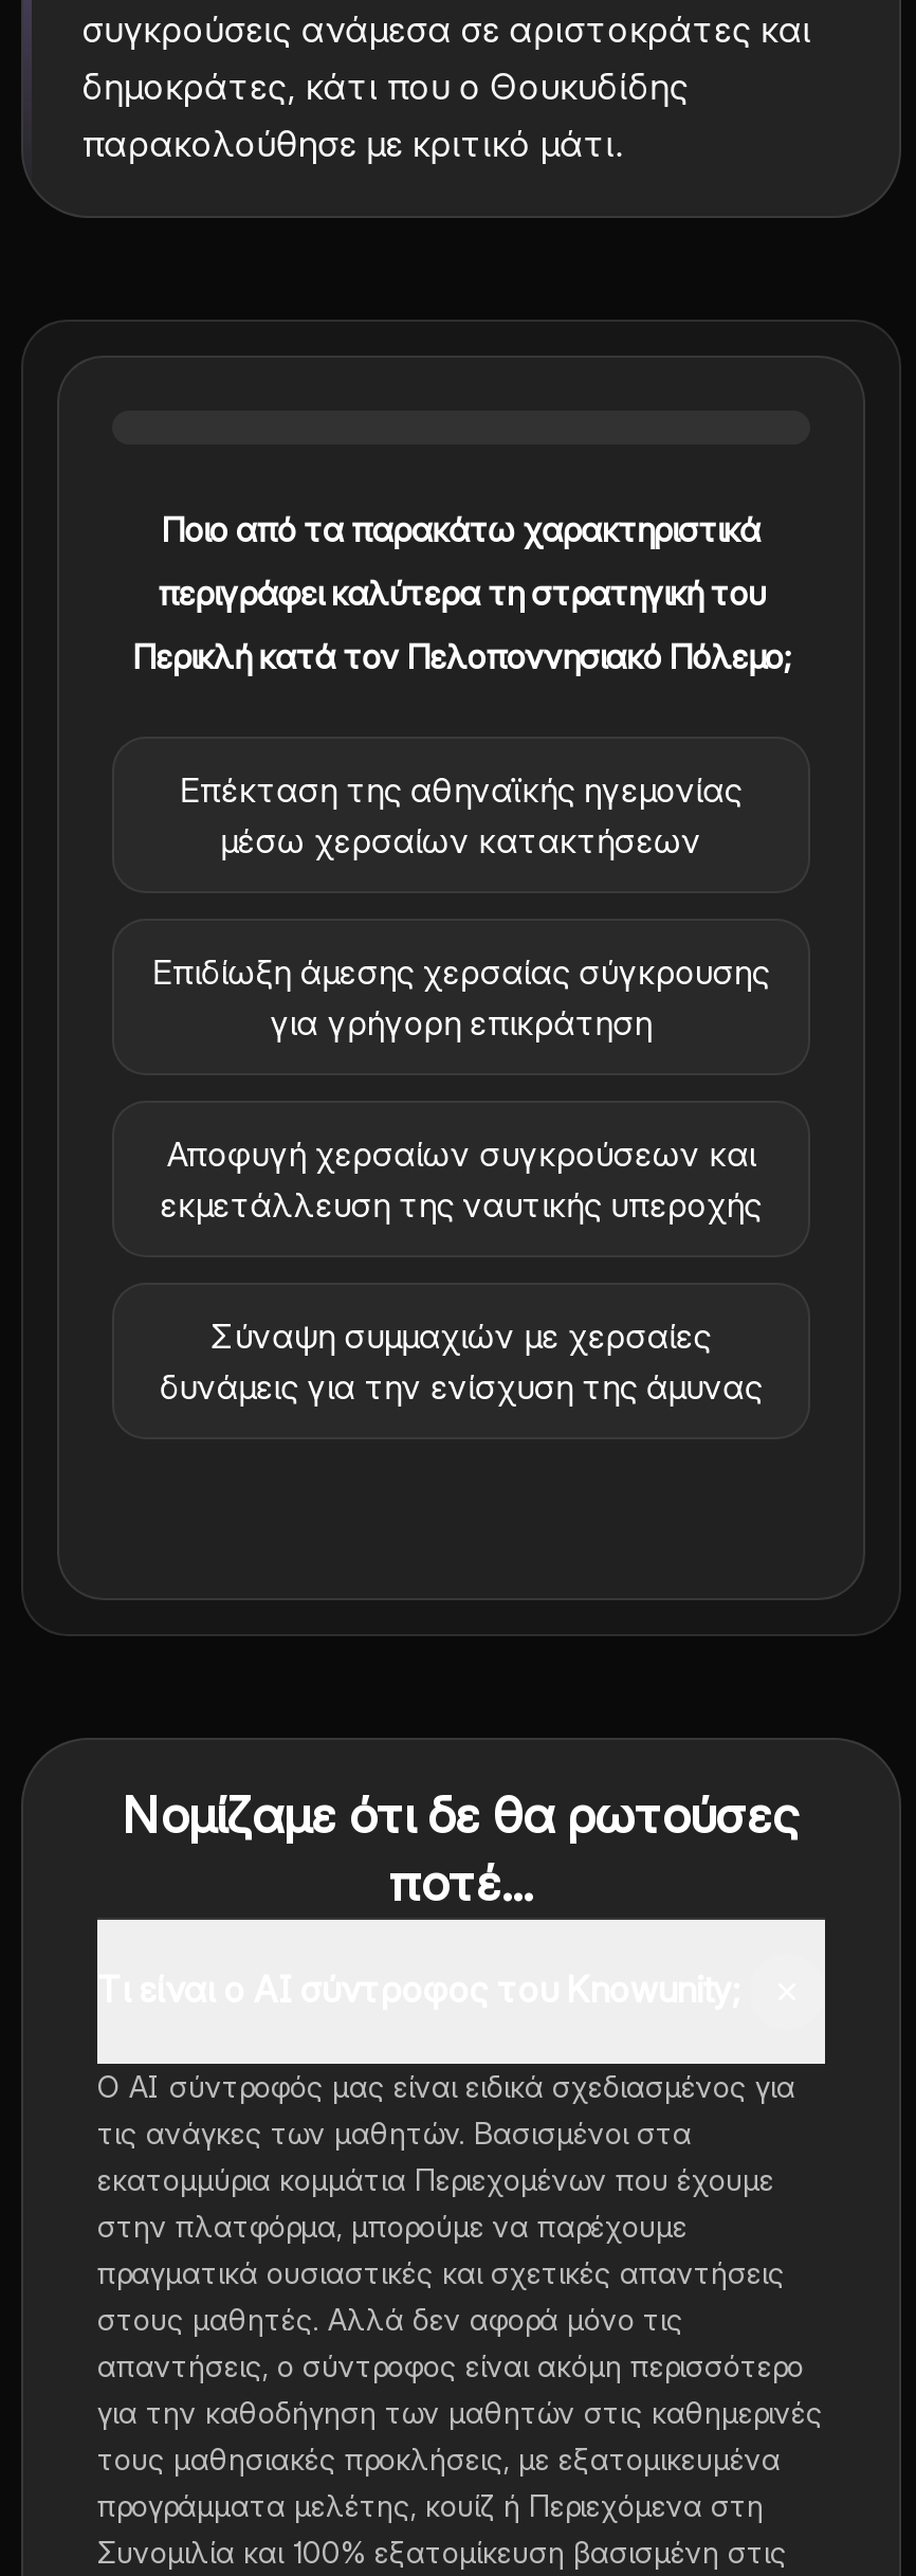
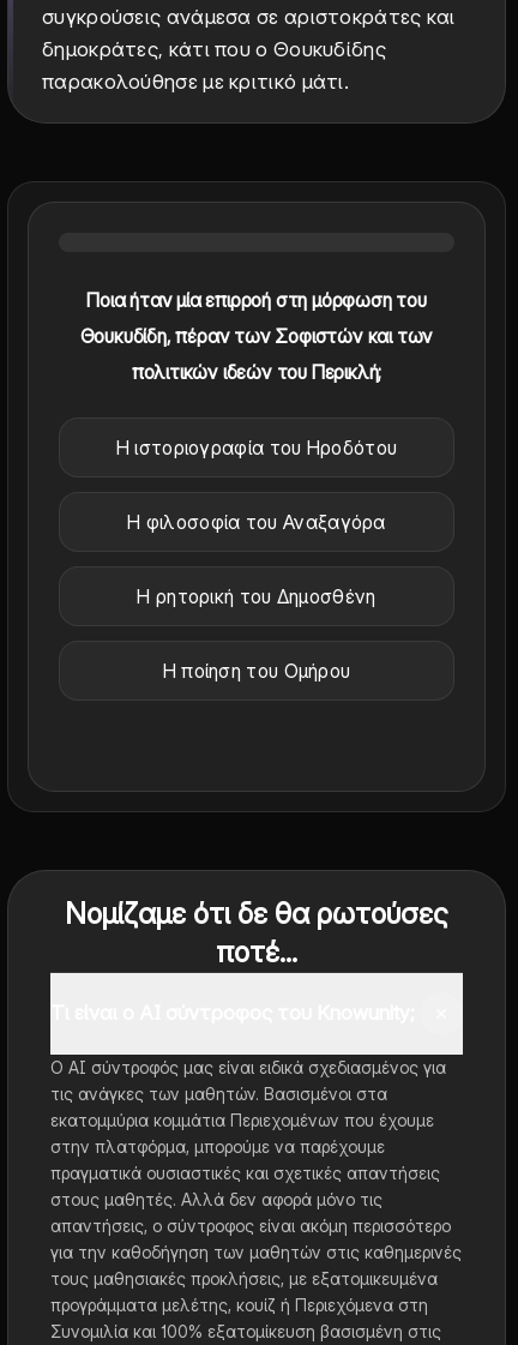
[162,508,761,550] Ποιο από τα παρακάτω χαρακτηριστικά -> [87,288,427,312] Ποια ήταν μία επιρροή στη μόρφωση του
[158,571,764,613] περιγράφει καλύτερα τη στρατηγική του -> [80,324,433,348] Θουκυδίδη, πέραν των Σοφιστών και των
[133,635,789,677] Περικλή κατά τον Πελοποννησιακό Πόλεμο; -> [132,360,382,384] πολιτικών ιδεών του Περικλή;
[180,768,742,861] Επέκταση της αθηναϊκής ηγεμονίας | μέσω χερσαίων κατακτήσεων -> [116,435,397,459] Η ιστοριογραφία του Ηροδότου
[153,950,770,1043] Επιδίωξη άμεσης χερσαίας σύγκρουσης | για γρήγορη επικράτηση -> [127,510,386,534] Η φιλοσοφία του Αναξαγόρα
[161,1132,762,1225] Αποφυγή χερσαίων συγκρούσεων και | εκμετάλλευση της ναυτικής υπεροχής -> [137,584,376,608] Η ρητορική του Δημοσθένη
[160,1314,762,1407] Σύναψη συμμαχιών με χερσαίες | δυνάμεις για την ενίσχυση της άμυνας -> [163,658,350,682] Η ποίηση του Ομήρου

